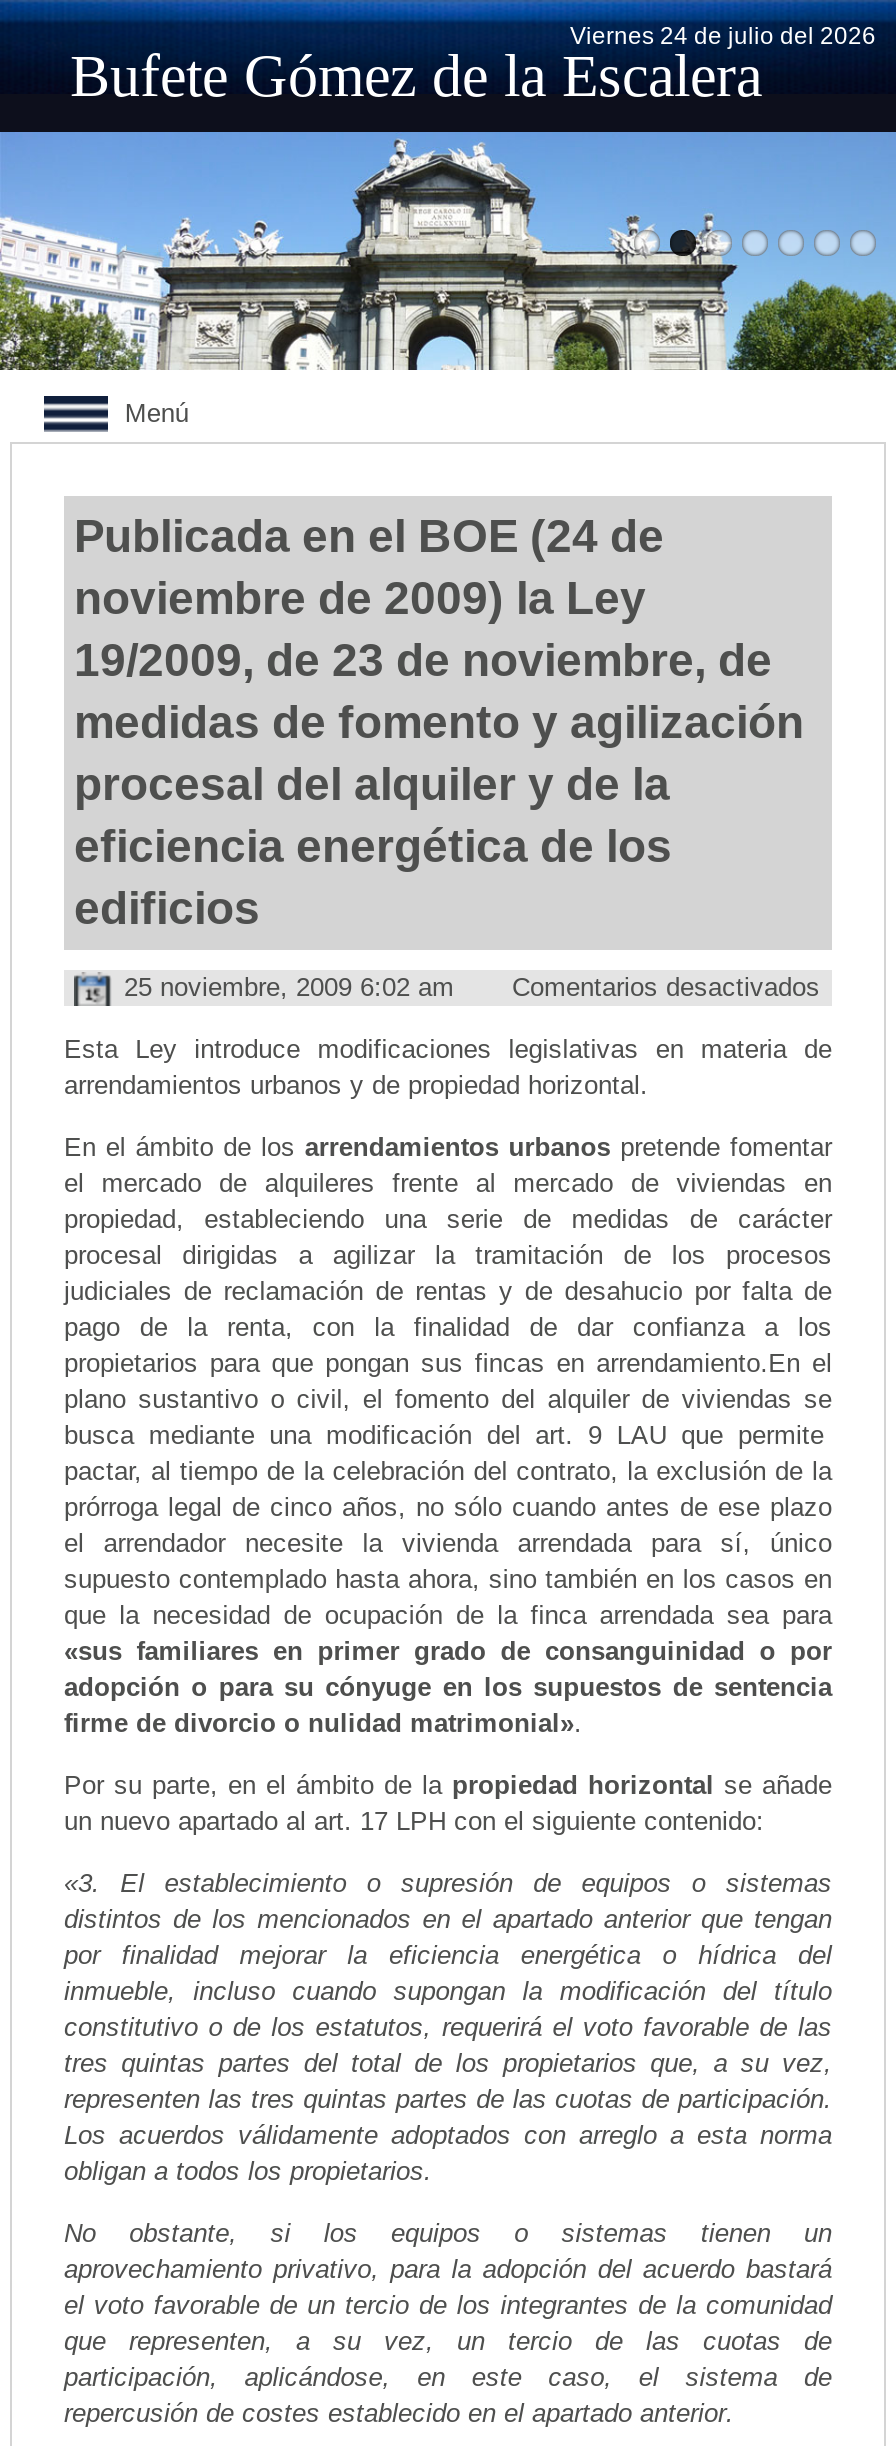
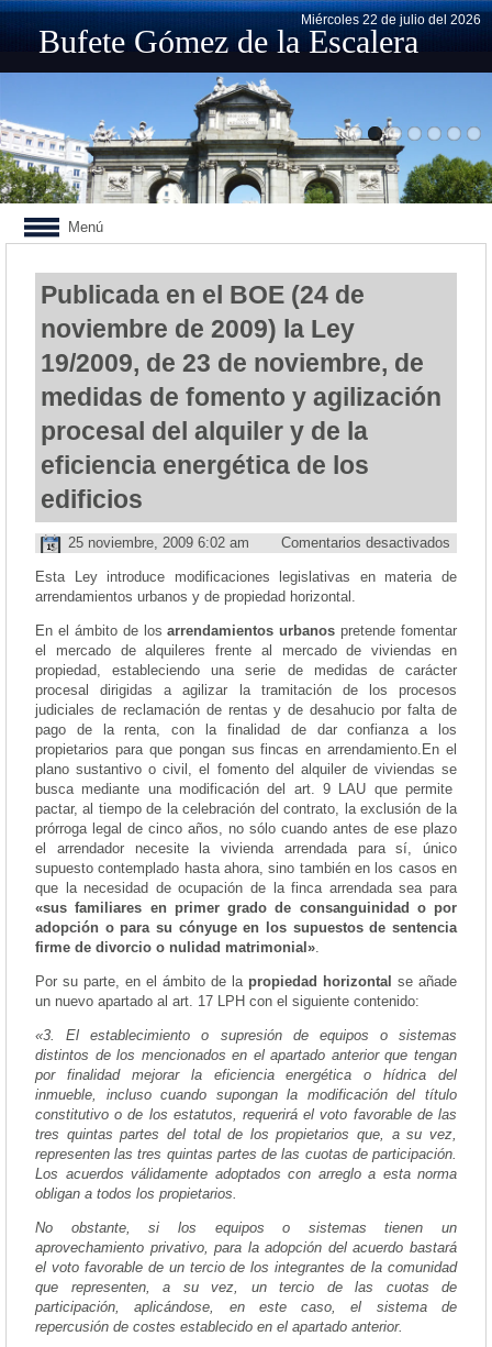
[570,22,876,50] Viernes 24 de julio del 2026 -> [301,12,481,27] Miércoles 22 de julio del 2026

